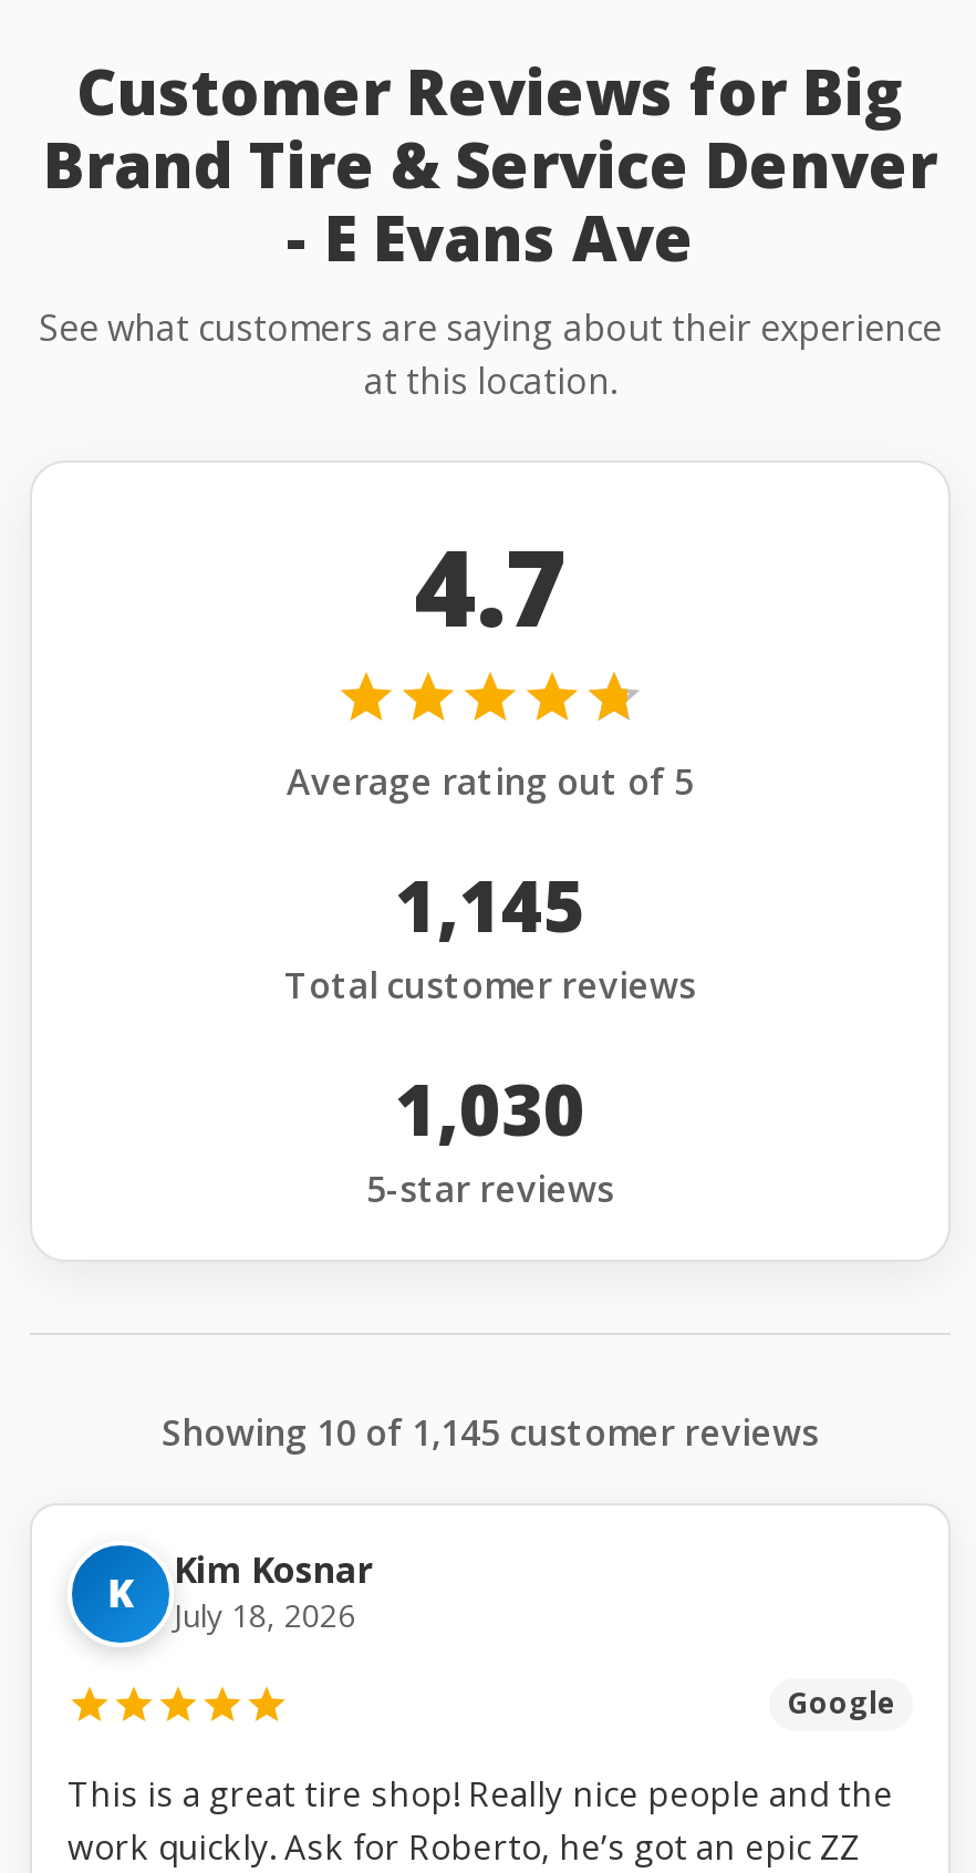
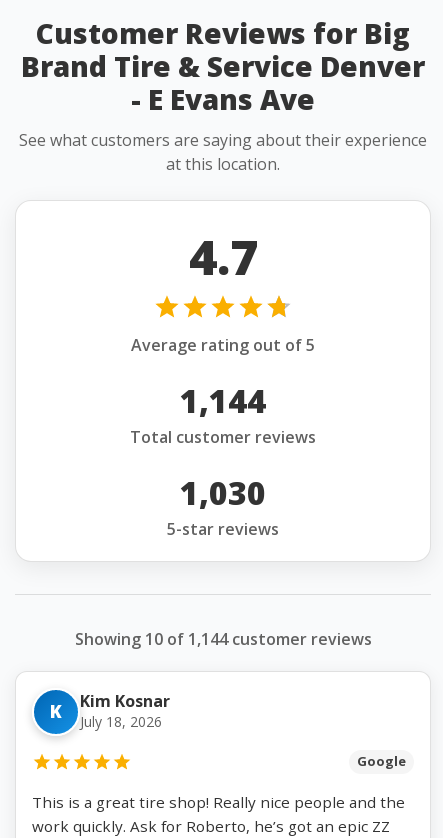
[395,856,585,951] 1,145 -> [180,379,266,422] 1,144
[162,1407,819,1456] Showing 10 of 1,145 customer reviews -> [74,628,371,650] Showing 10 of 1,144 customer reviews

